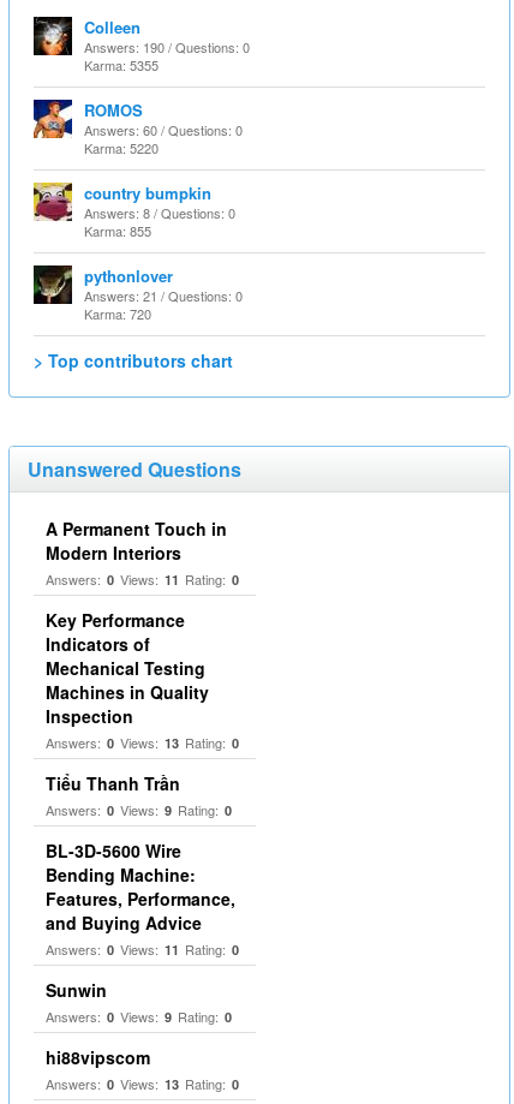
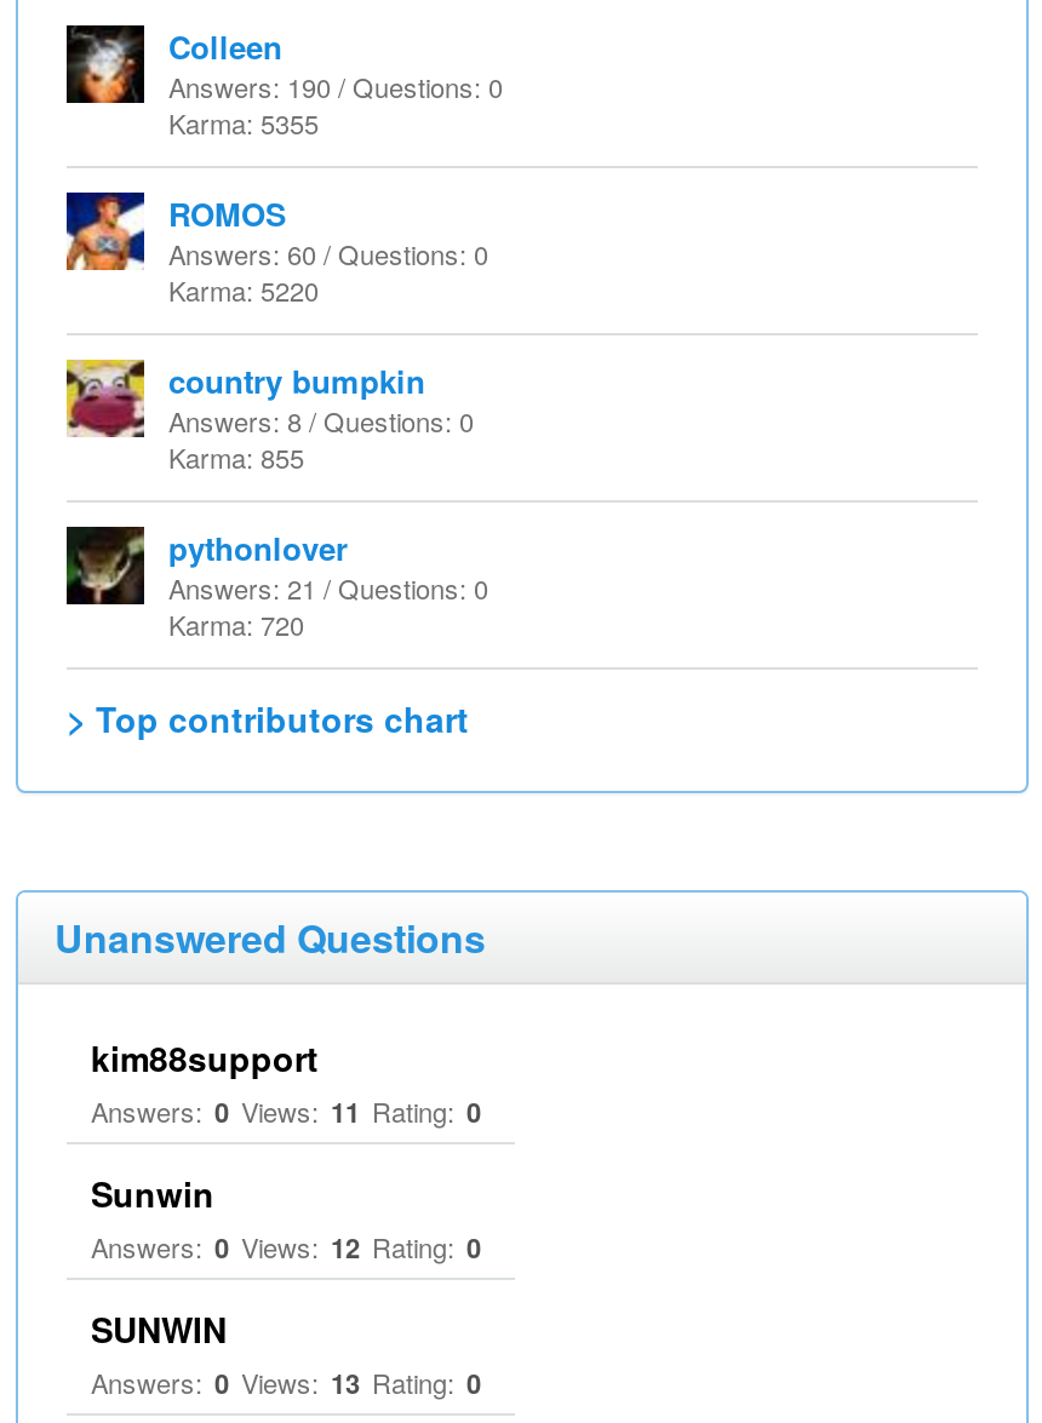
[46,517,239,935] A Permanent Touch in | Modern Interiors | Answers: 0 Views: 11 Rating: 0 | Key Performance | Indicators of | Mechanical Testing | Machines in Quality | Inspection | Answers: 0 Views: 13 Rating: 0 | Tiểu Thanh Trần | Answers: 0 Views: 9 Rating: 0 | BL-3D-5600 Wire | Bending Machine: | Features, Performance, | and Buying Advice -> [91,1033,319,1081] kim88support
[46,1007,232,1026] Answers: 0 Views: 9 Rating: 0 -> [91,1227,481,1266] Answers: 0 Views: 12 Rating: 0
[46,1045,150,1069] hi88vipscom -> [91,1304,227,1353] SUNWIN

